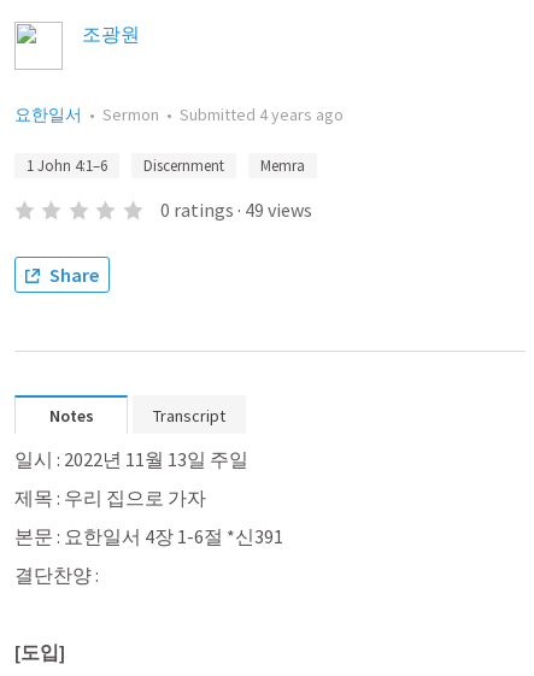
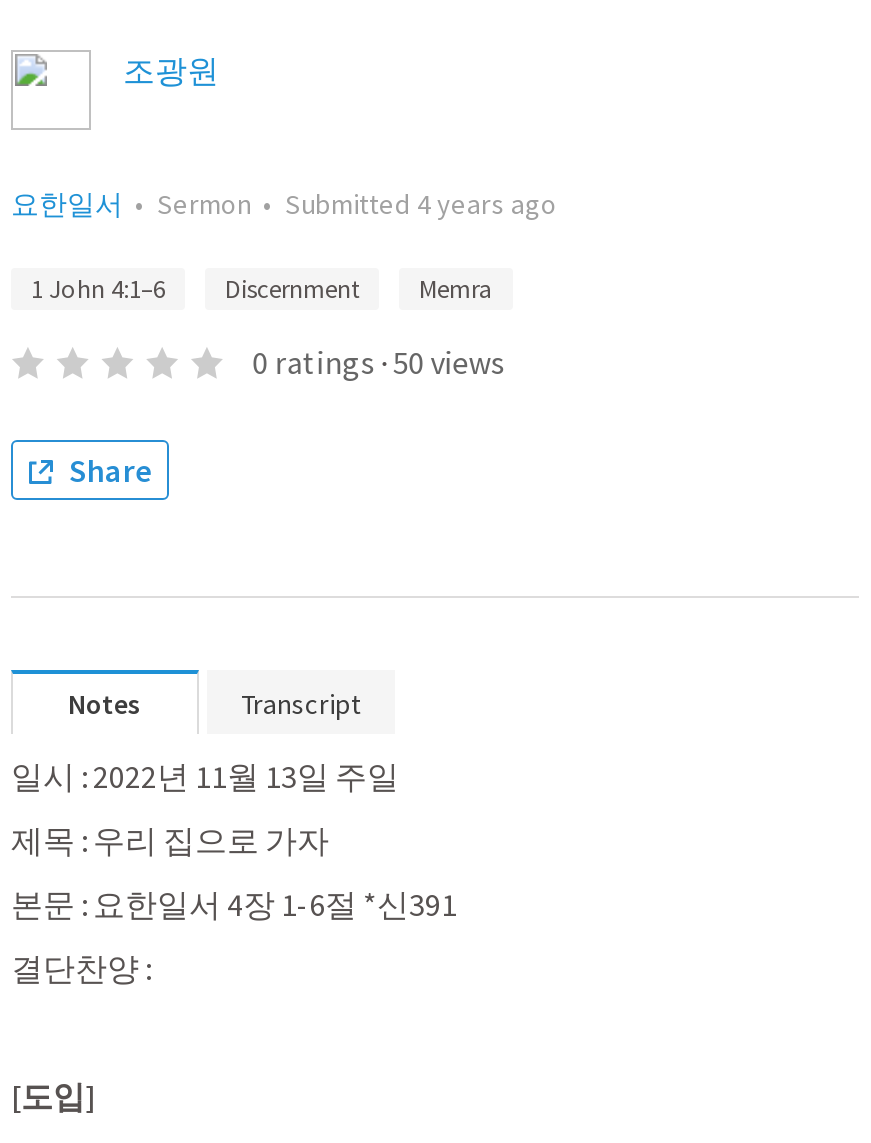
[160,198,312,222] 0 ratings · 49 views -> [252,342,504,382] 0 ratings · 50 views

